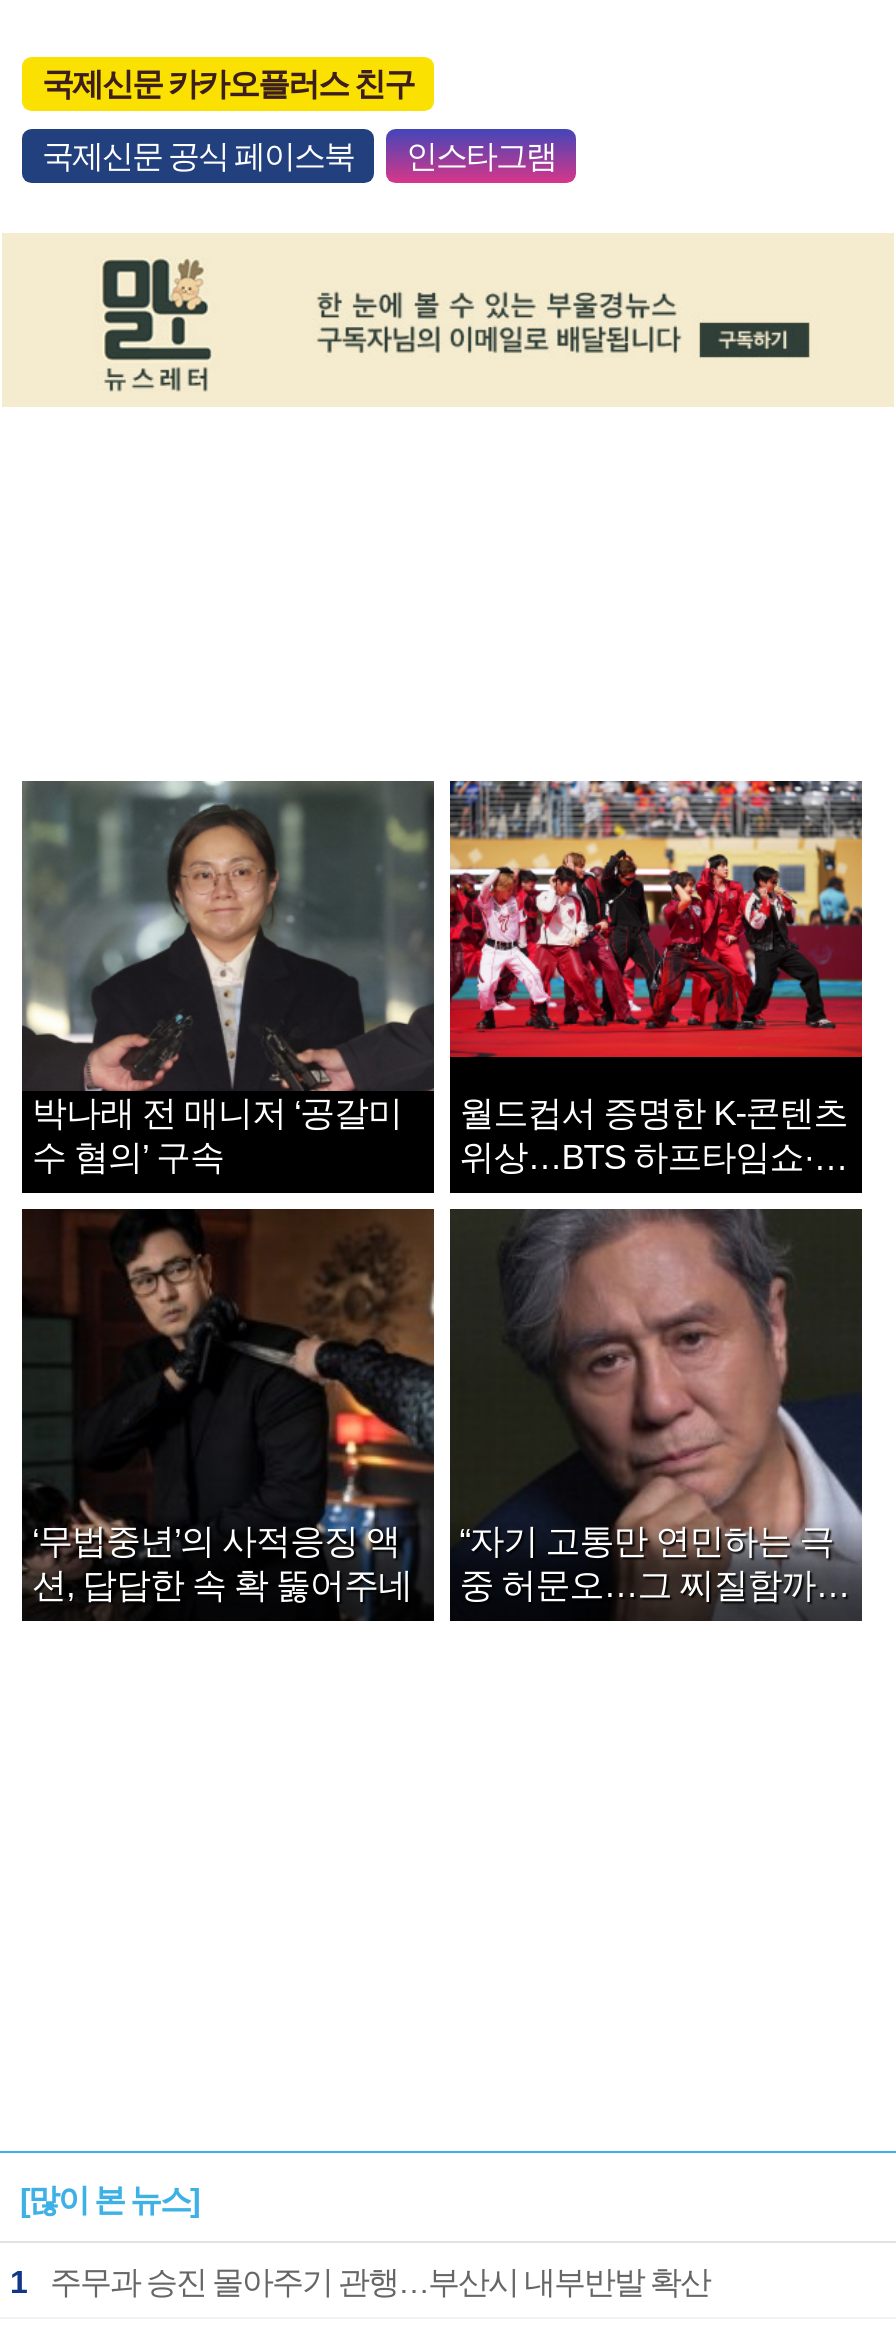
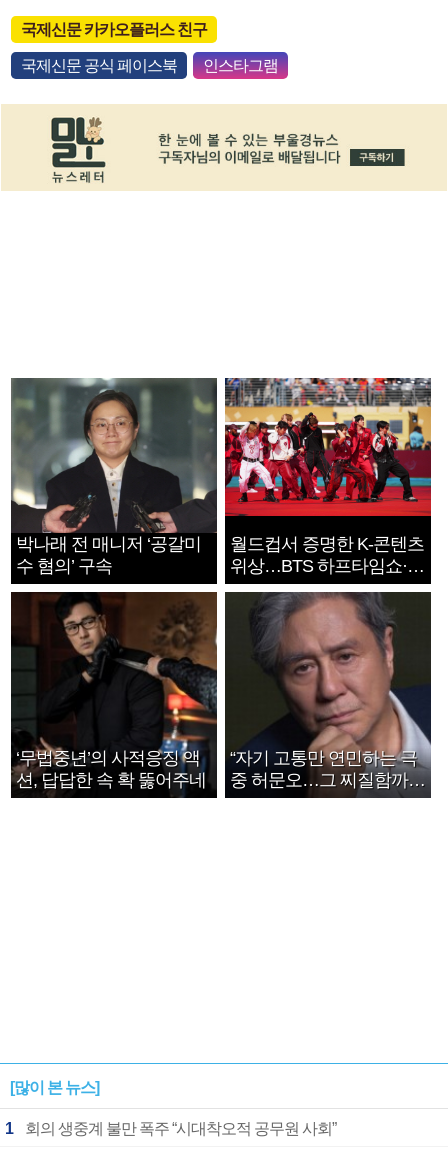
[50,2265,710,2299] 주무과 승진 몰아주기 관행…부산시 내부반발 확산 -> [25,1120,336,1137] 회의 생중계 불만 폭주 “시대착오적 공무원 사회”

